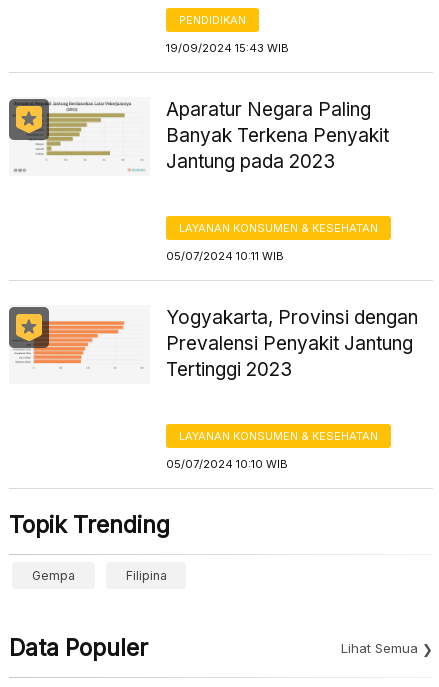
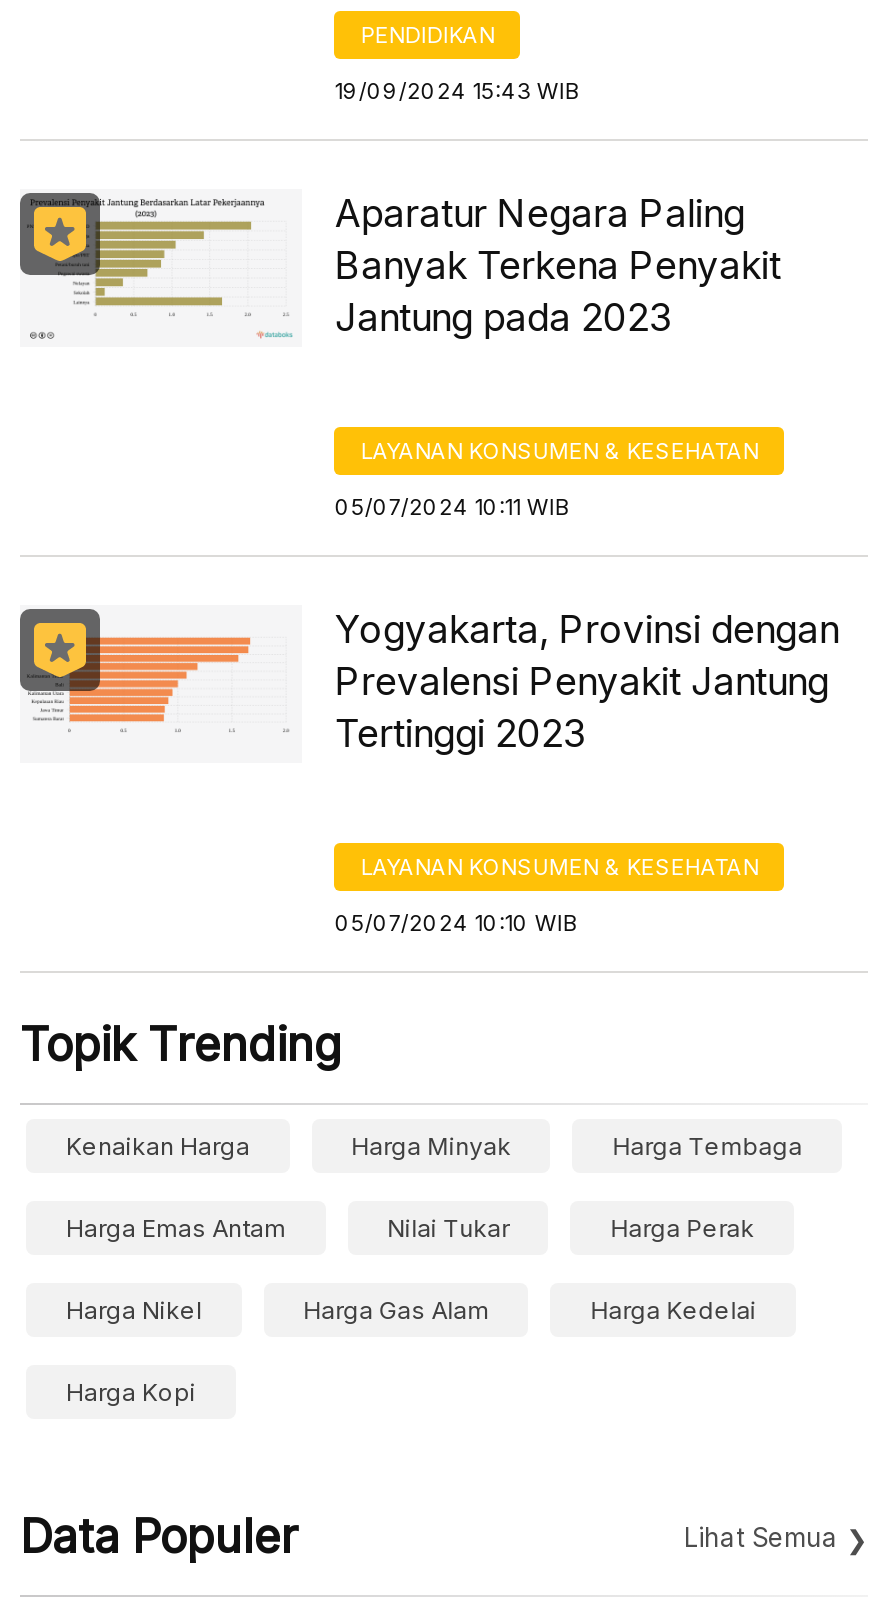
[32,568,167,583] Gempa | Filipina -> [66,1131,802,1407] Kenaikan Harga | Harga Minyak | Harga Tembaga | Harga Emas Antam | Nilai Tukar | Harga Perak | Harga Nikel | Harga Gas Alam | Harga Kedelai | Harga Kopi

